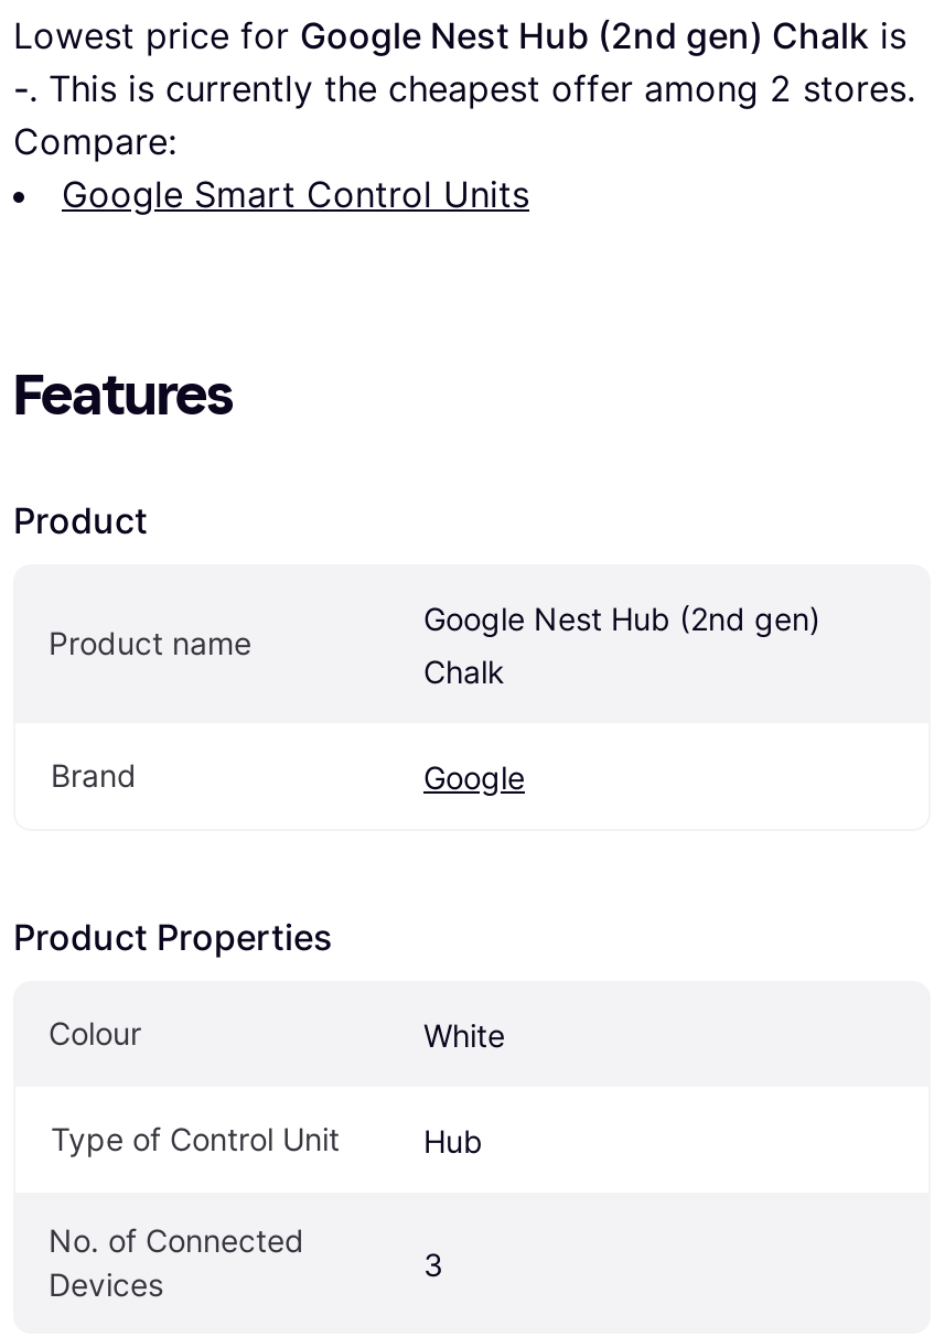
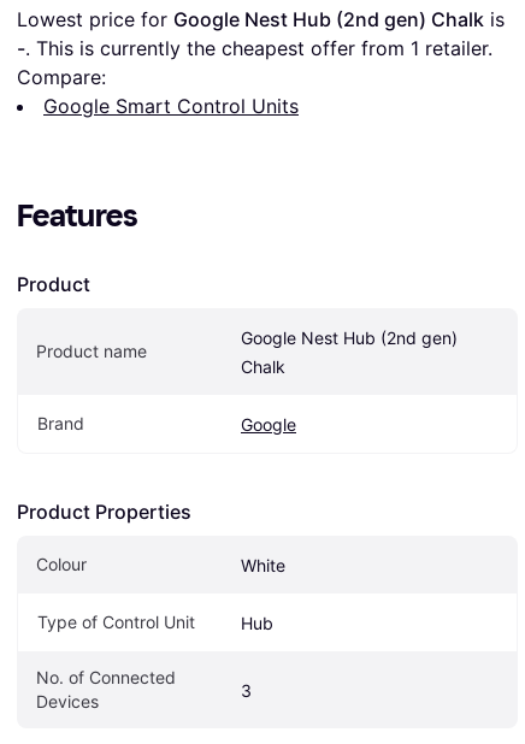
[13,67,915,111] -. This is currently the cheapest offer among 2 stores. -> [17,37,492,61] -. This is currently the cheapest offer from 1 retailer.

